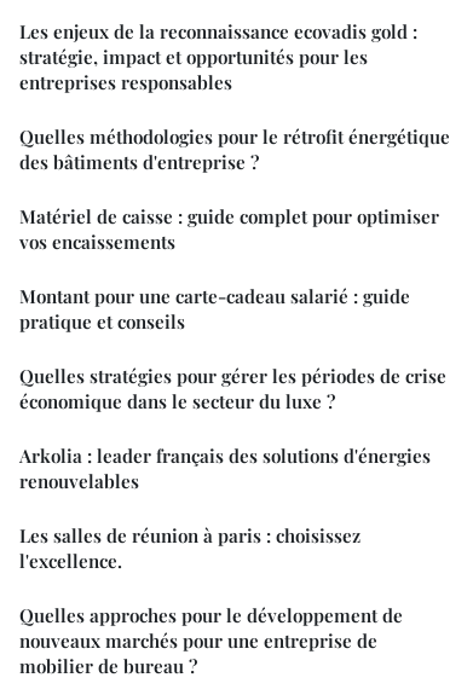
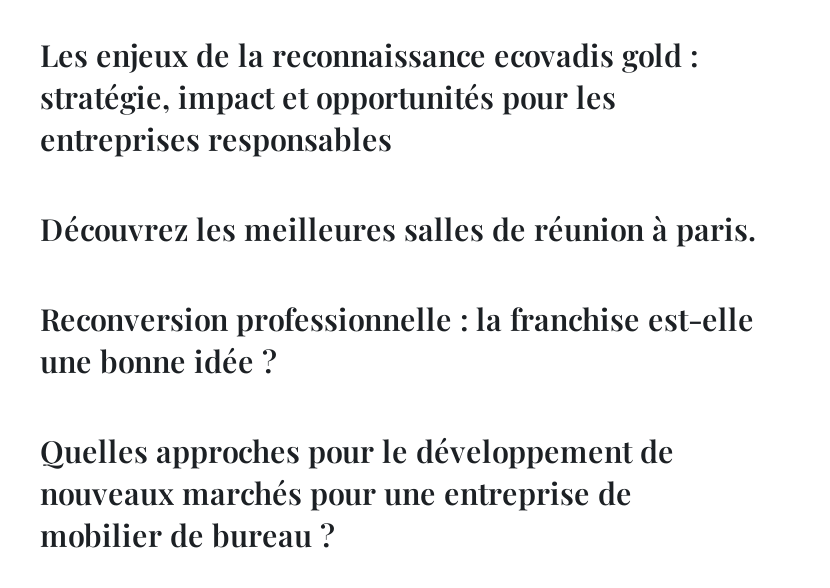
[19,124,450,572] Quelles méthodologies pour le rétrofit énergétique | des bâtiments d'entreprise ? | Matériel de caisse : guide complet pour optimiser | vos encaissements | Montant pour une carte-cadeau salarié : guide | pratique et conseils | Quelles stratégies pour gérer les périodes de crise | économique dans le secteur du luxe ? | Arkolia : leader français des solutions d'énergies | renouvelables | Les salles de réunion à paris : choisissez | l'excellence. -> [40,208,756,380] Découvrez les meilleures salles de réunion à paris. | Reconversion professionnelle : la franchise est-elle | une bonne idée ?

